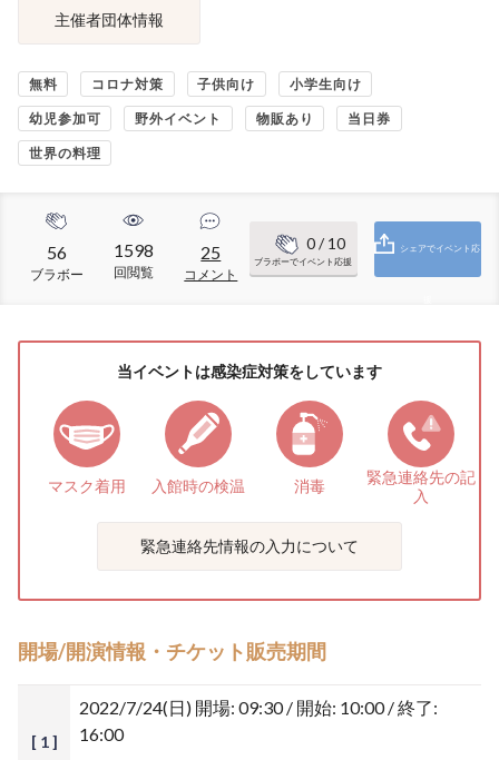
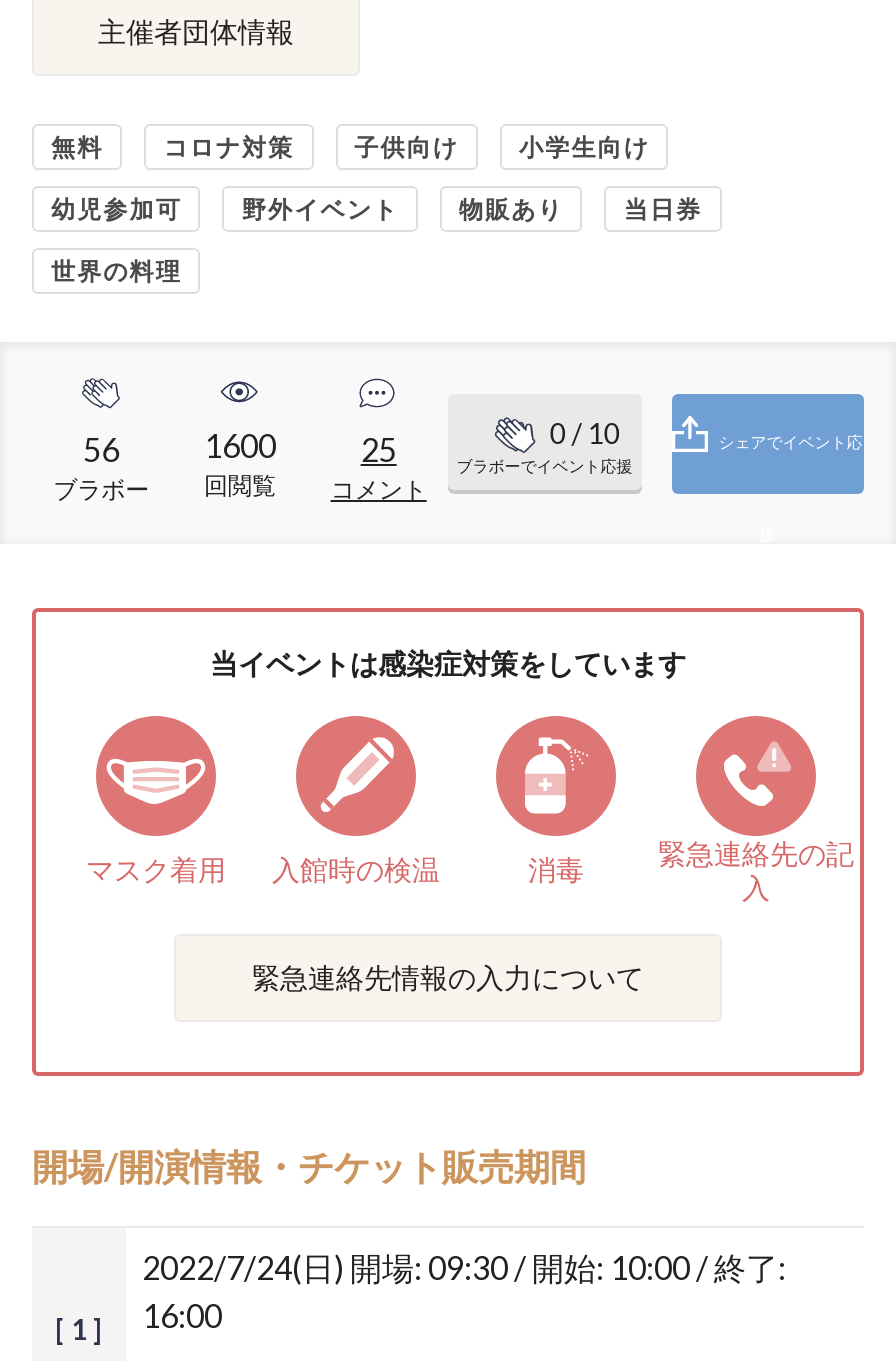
[114,239,154,260] 1598 -> [204,426,276,464] 1600

